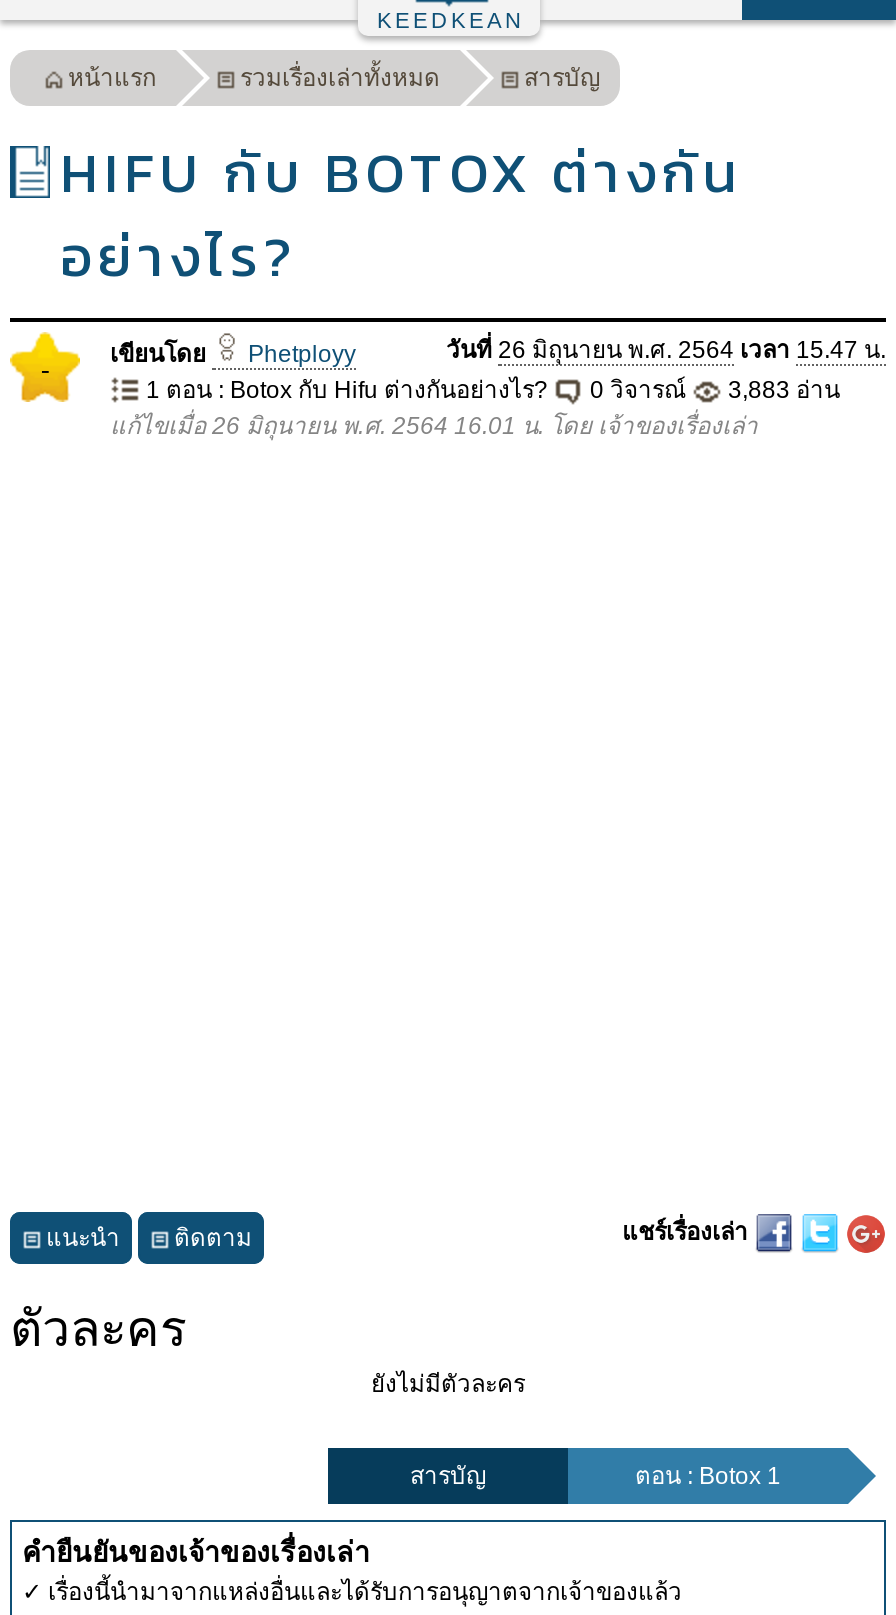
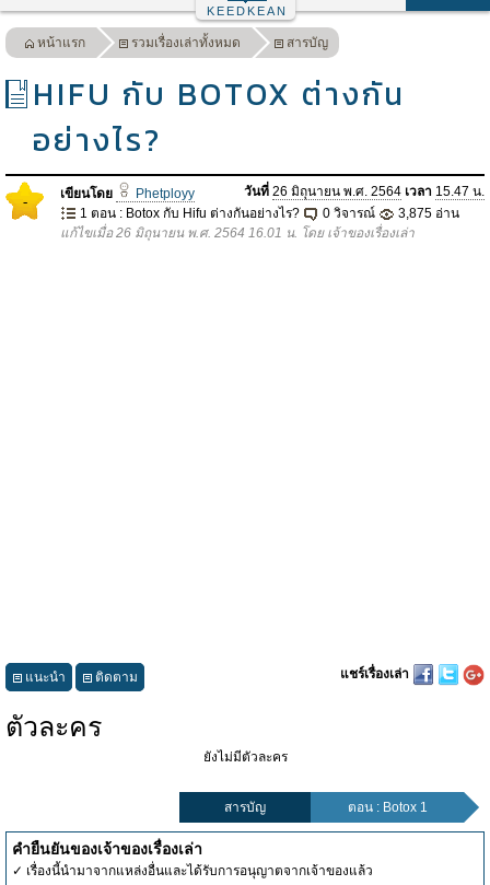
[140,376,840,404] 1 ตอน : Botox กับ Hifu ต่างกันอย่างไร? 0 วิจารณ์ 3,883 อ่าน -> [77,206,459,221] 1 ตอน : Botox กับ Hifu ต่างกันอย่างไร? 0 วิจารณ์ 3,875 อ่าน

